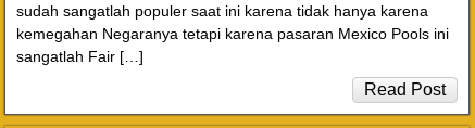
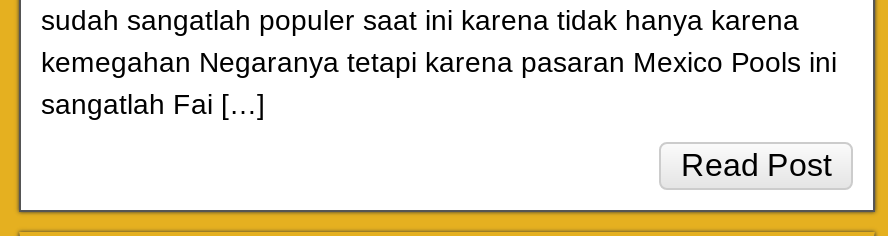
[16,48,143,65] sangatlah Fair […] -> [41,89,265,121] sangatlah Fai […]

